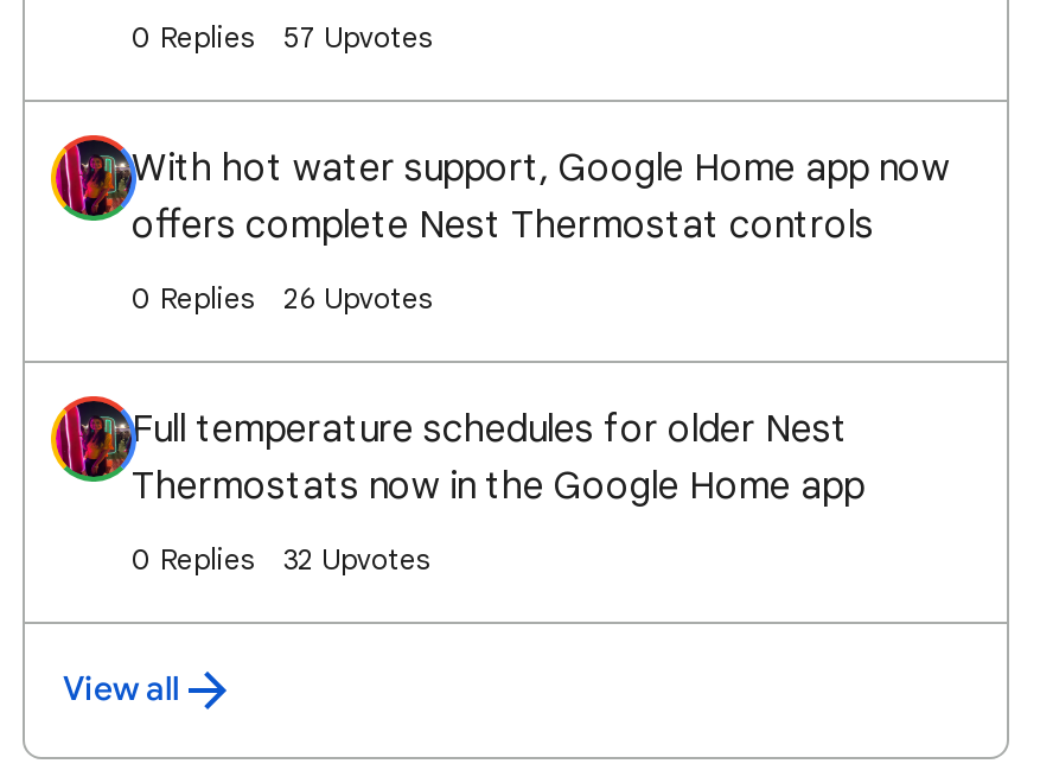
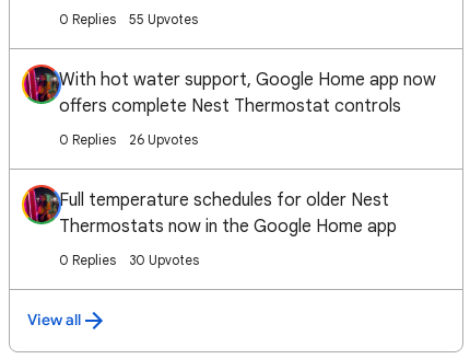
[283,19,433,55] 57 Upvotes -> [129,11,198,27] 55 Upvotes
[283,541,430,577] 32 Upvotes -> [129,252,199,268] 30 Upvotes

